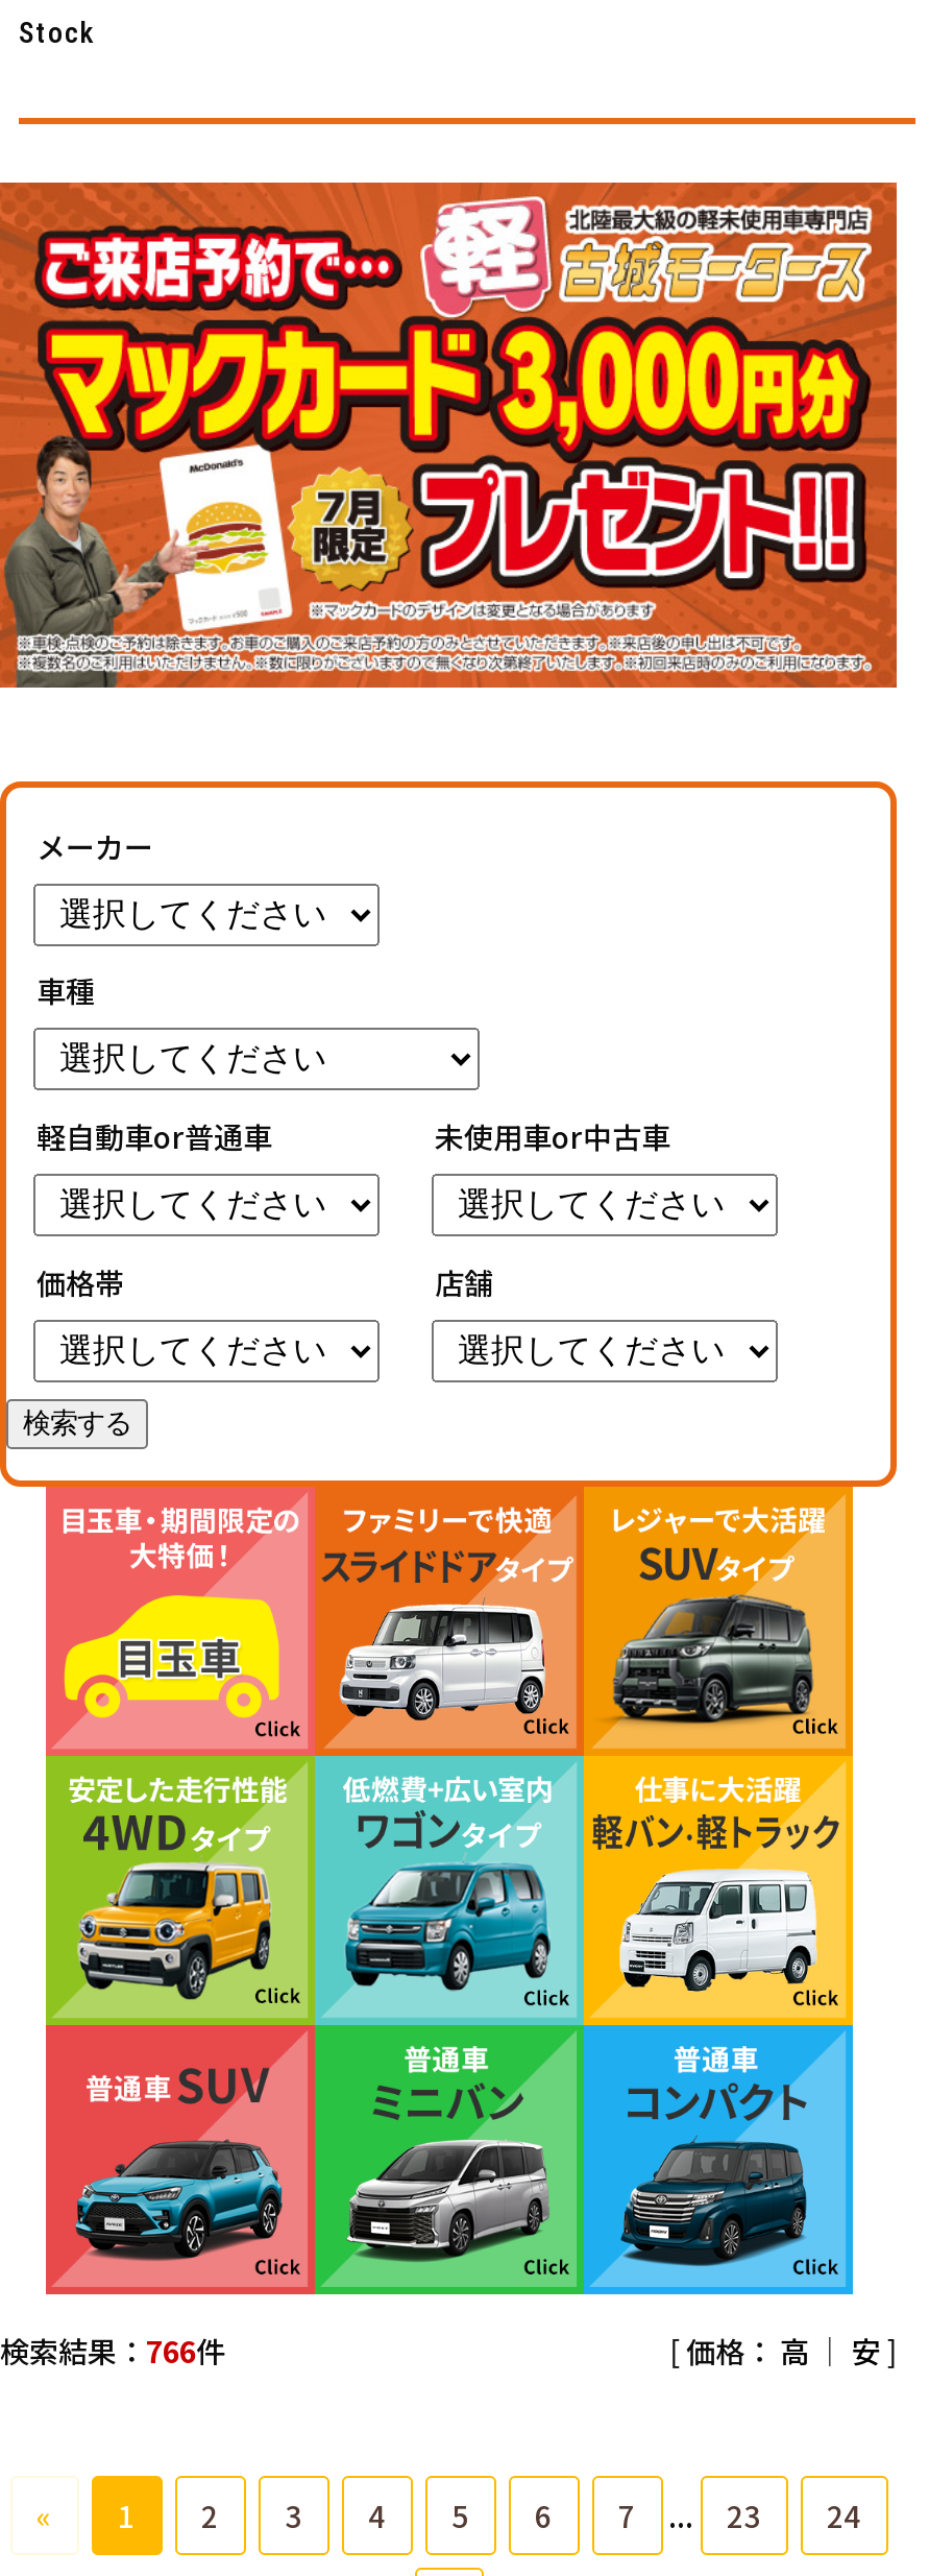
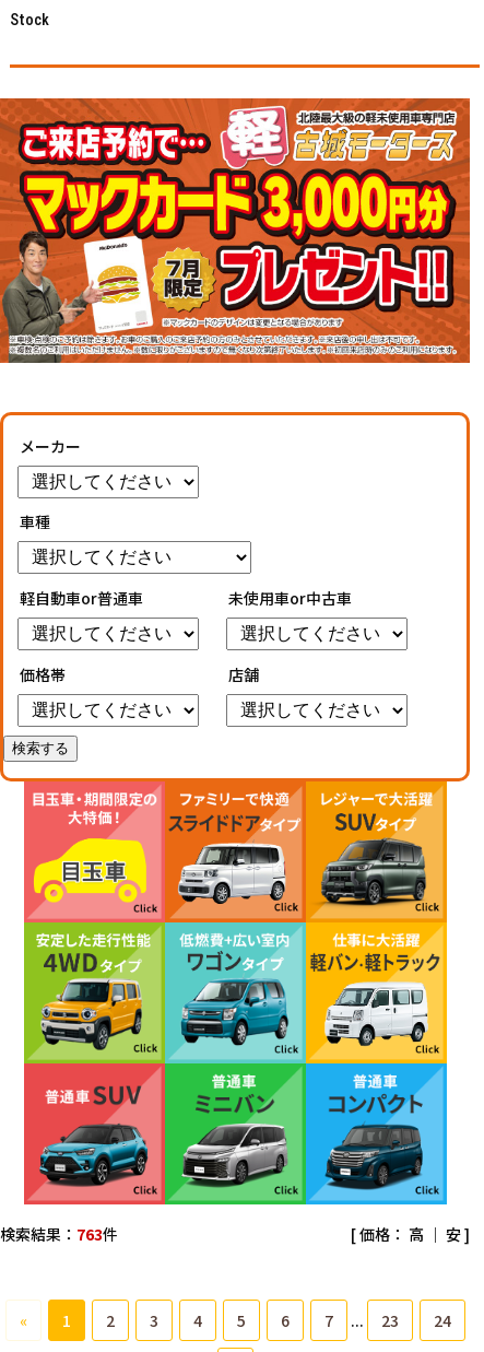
[0,2330,225,2372] 検索結果：766件 -> [0,1223,118,1245] 検索結果：763件

